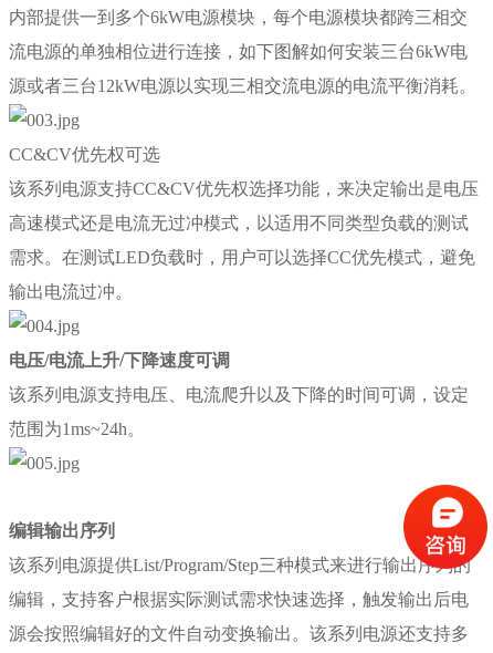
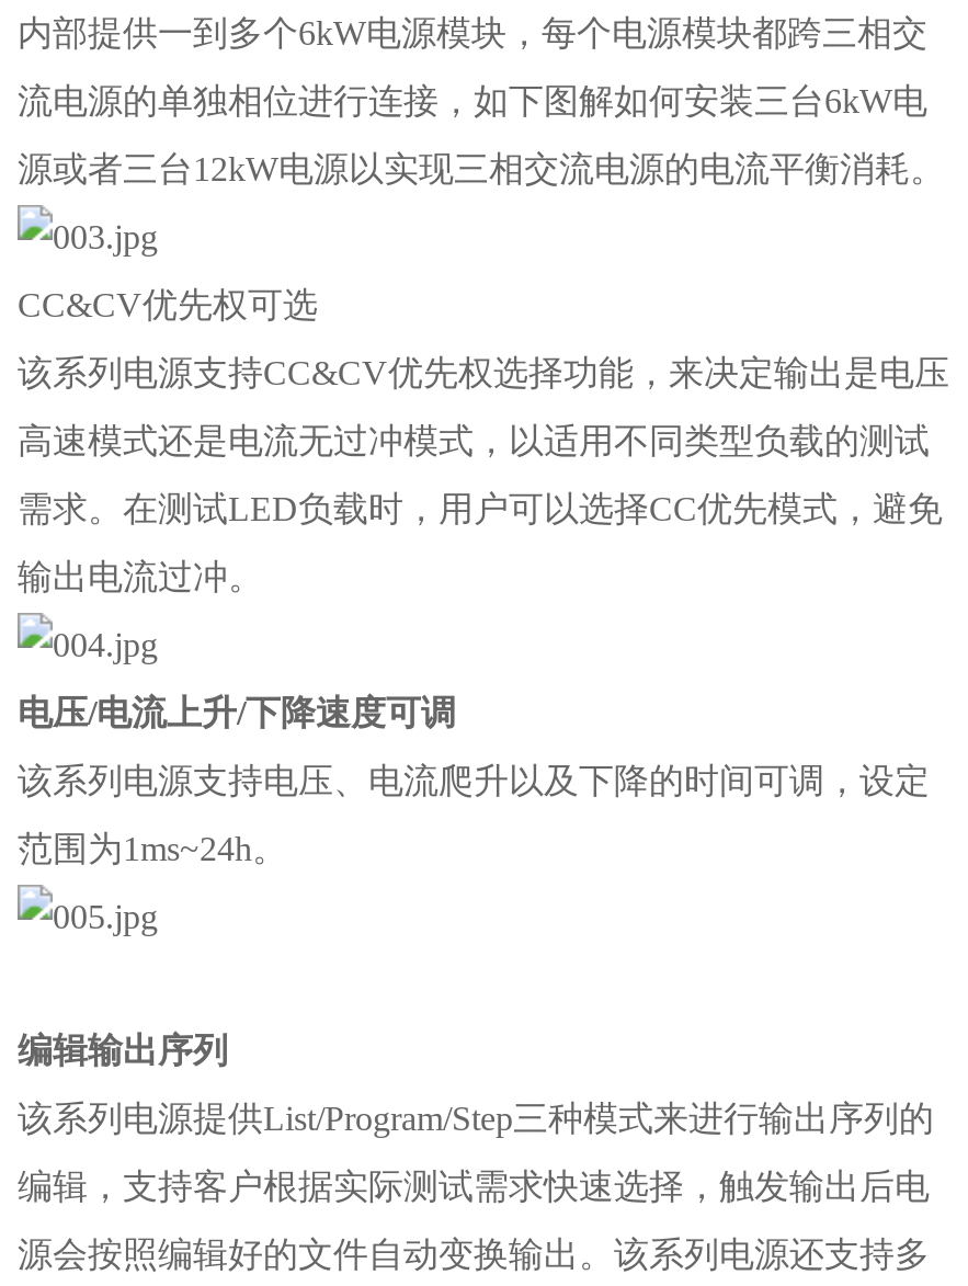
[402,484,489,558] [image] -> none

